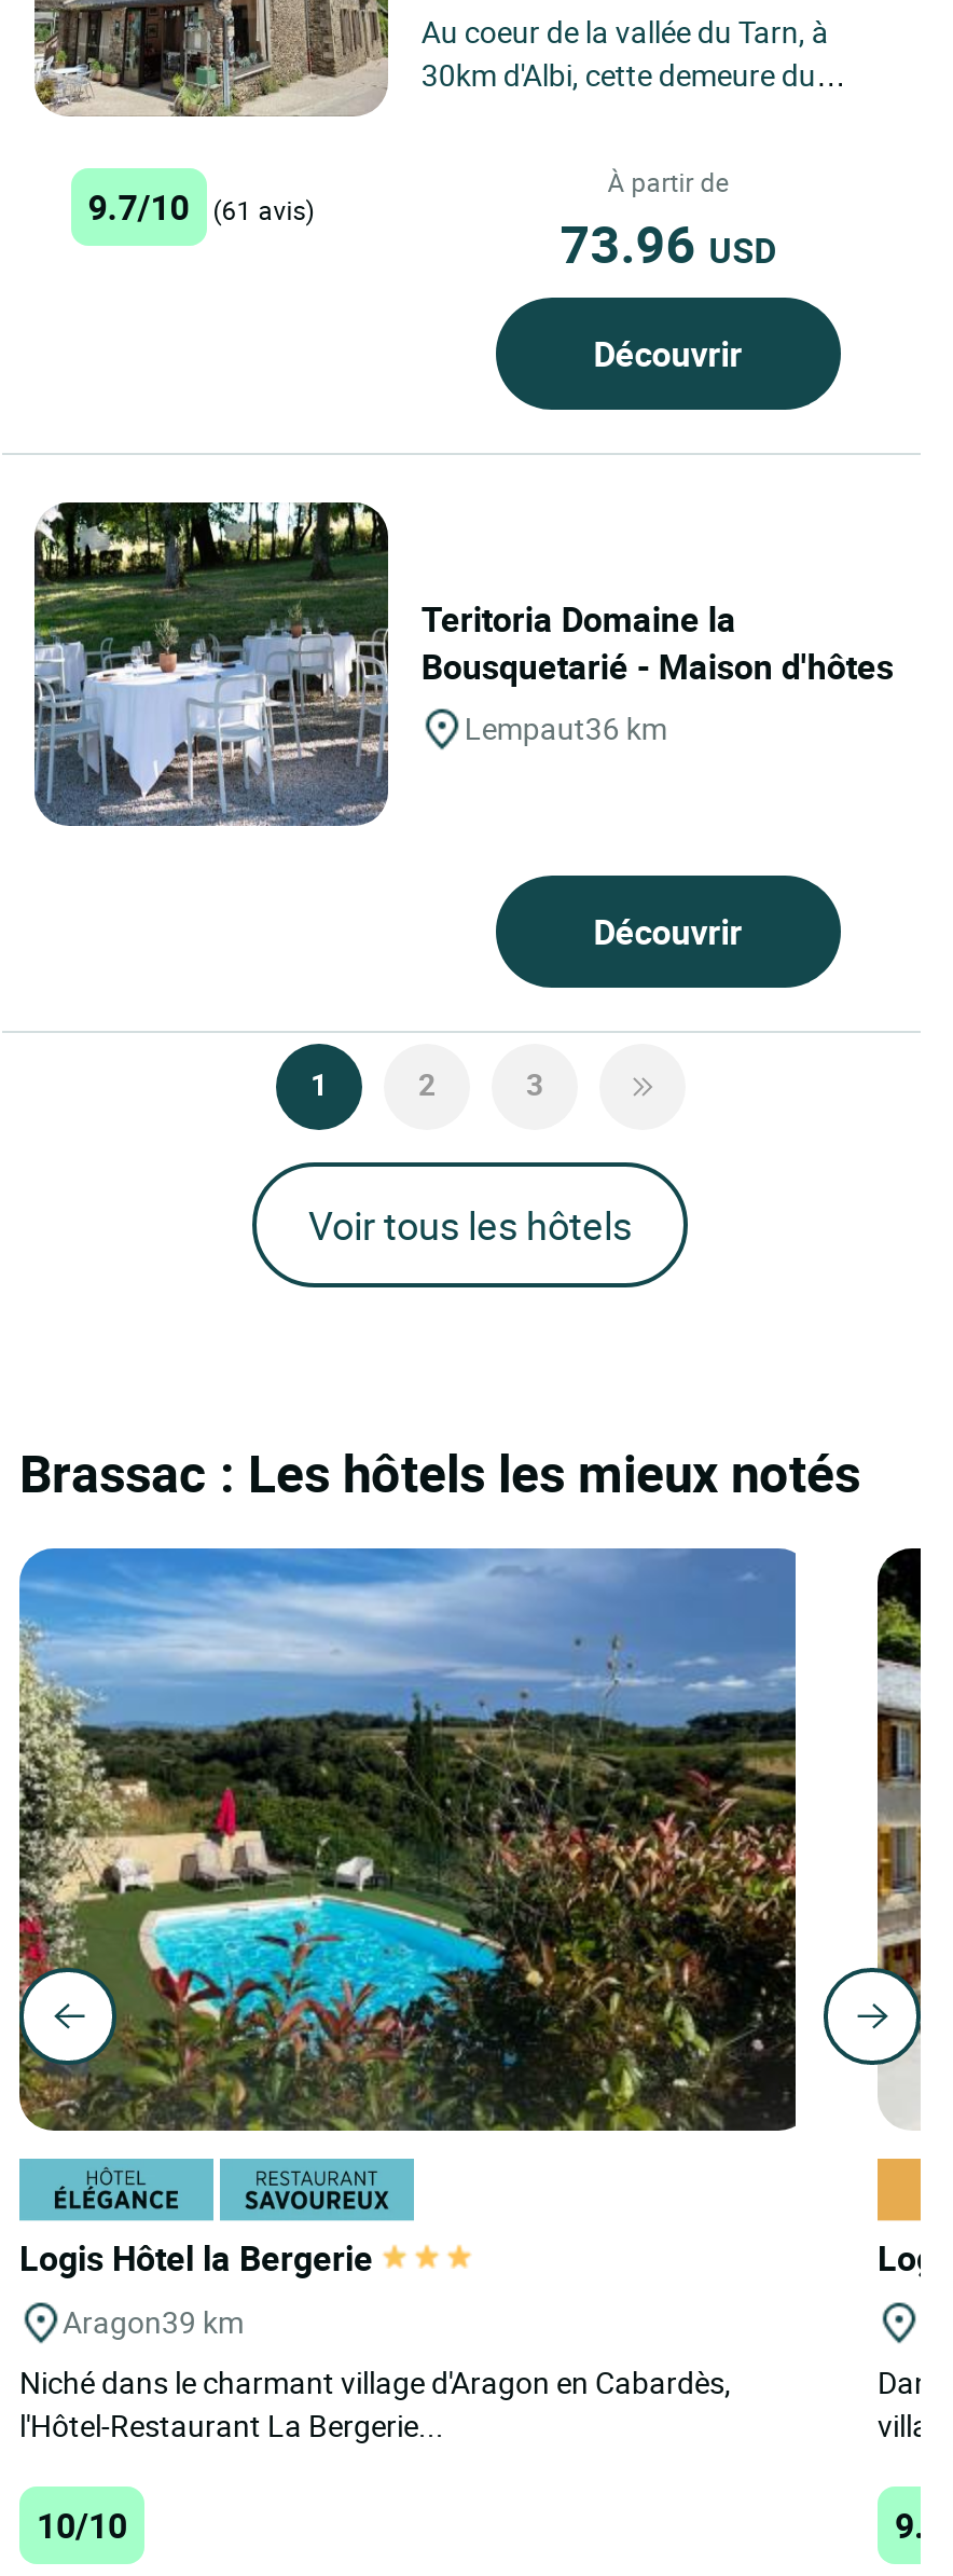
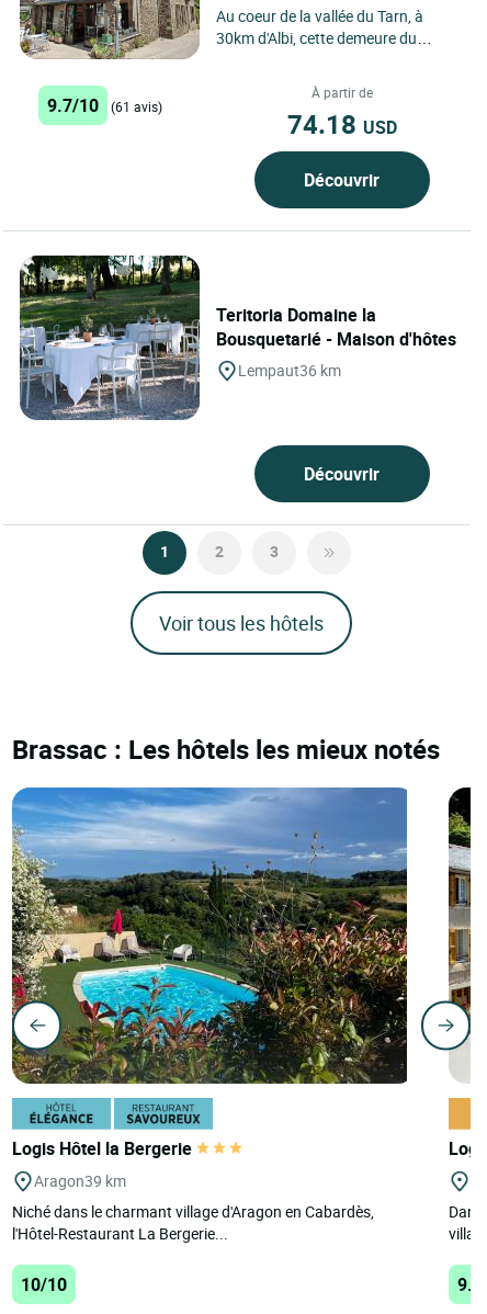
[560,208,776,277] 73.96 USD -> [287,106,397,141] 74.18 USD

